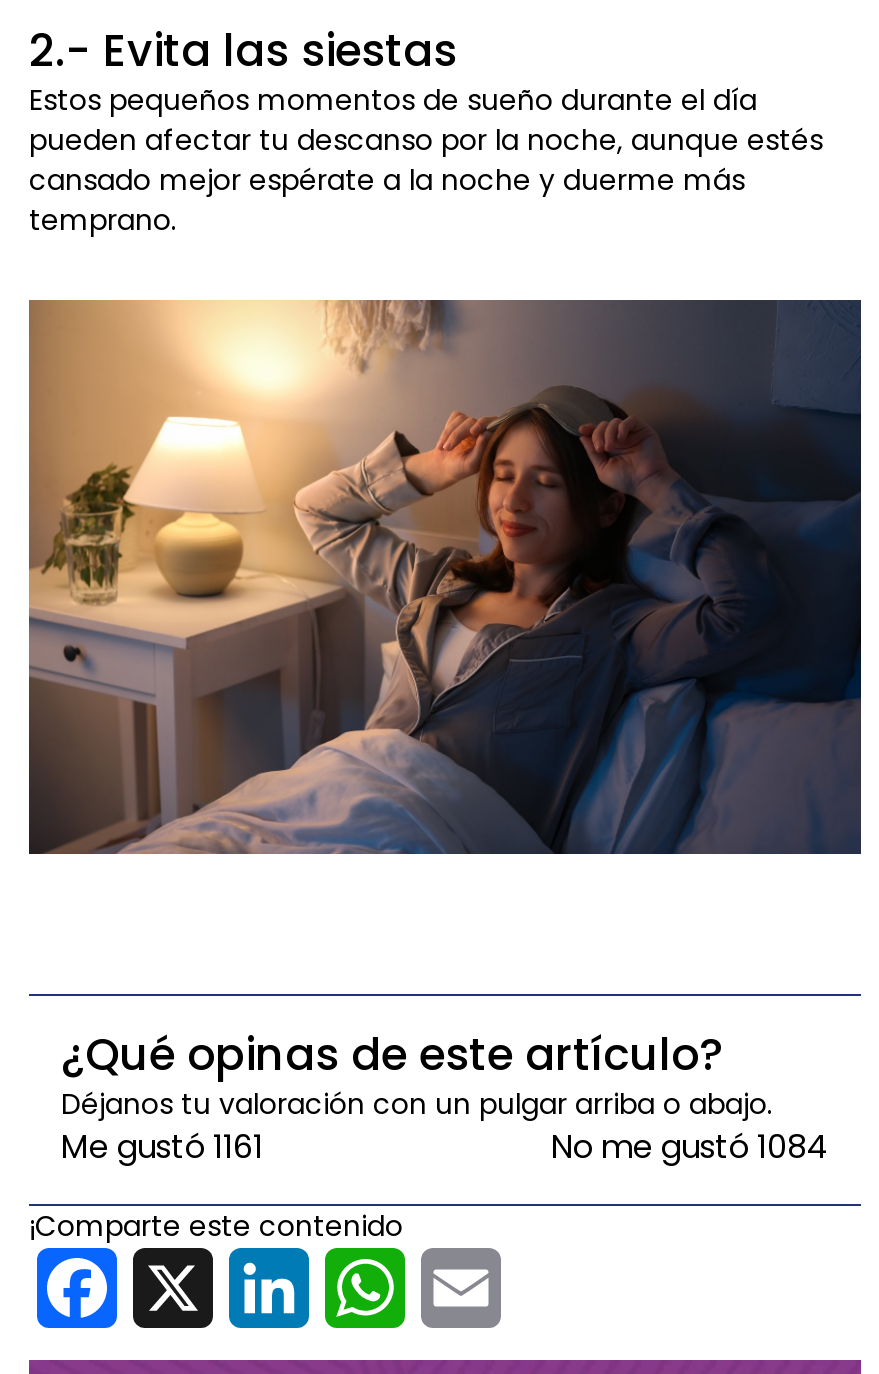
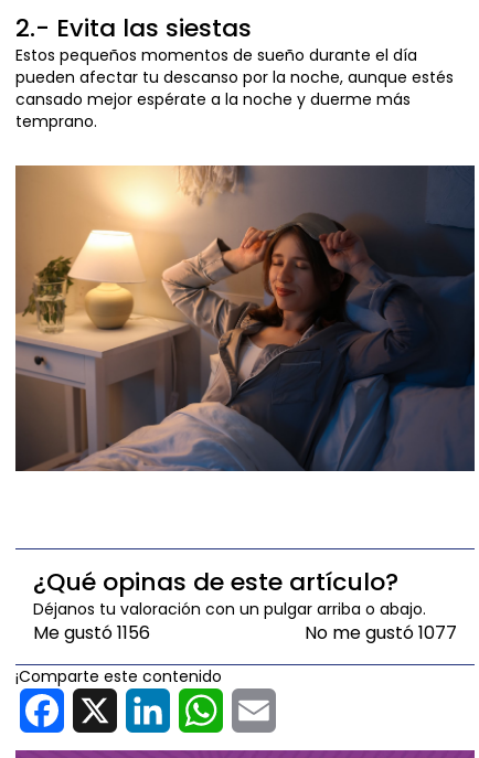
[61,1125,263,1171] Me gustó 1161 -> [33,620,150,646] Me gustó 1156
[551,1125,829,1171] No me gustó 1084 -> [305,620,457,646] No me gustó 1077

